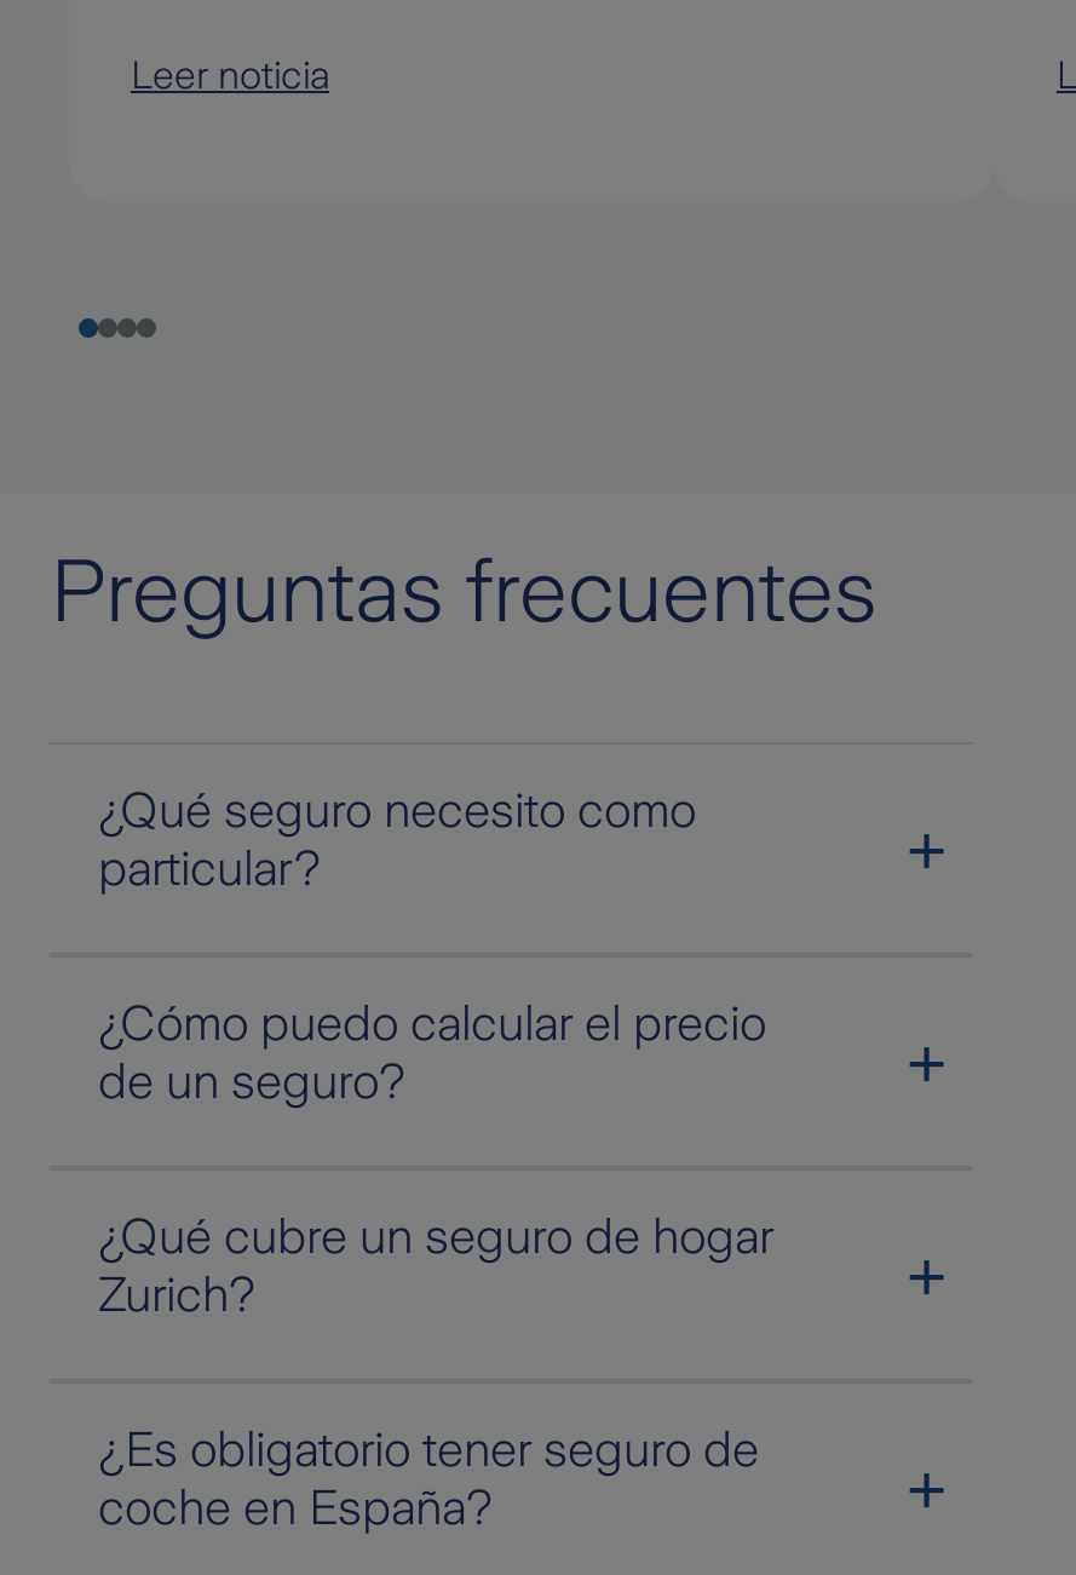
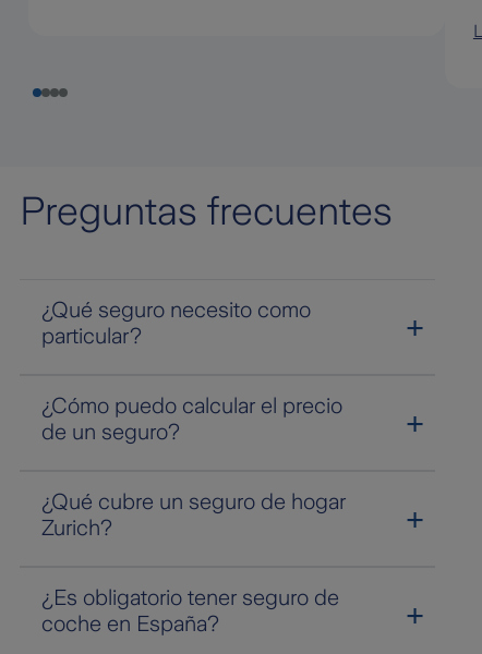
[131,55,329,96] Leer noticia -> none

